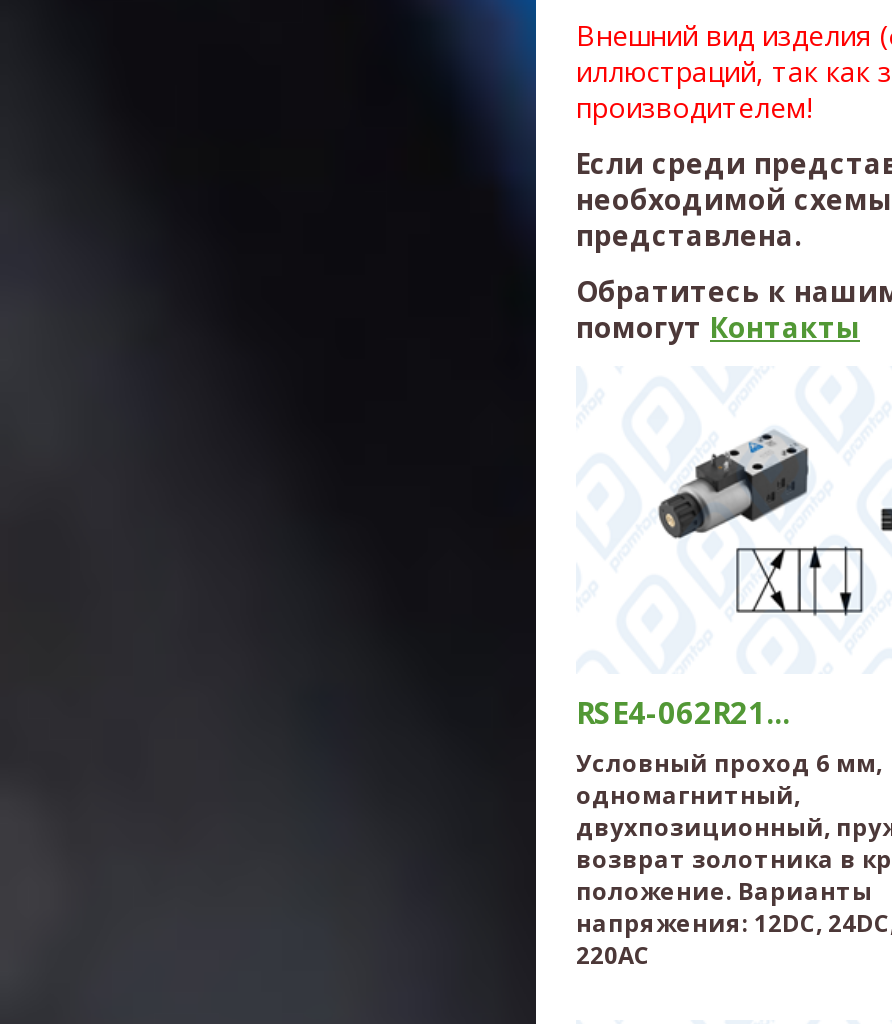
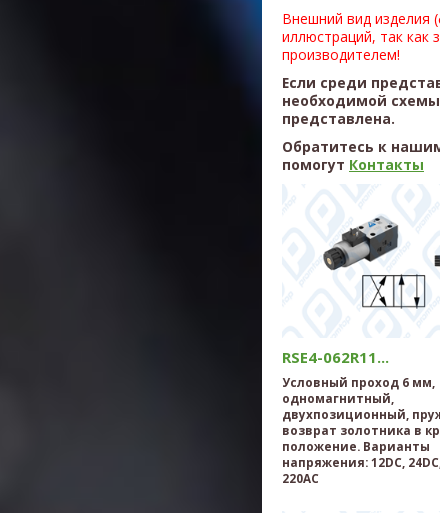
[576,692,790,732] RSE4-062R21... -> [282,347,389,367] RSE4-062R11...

